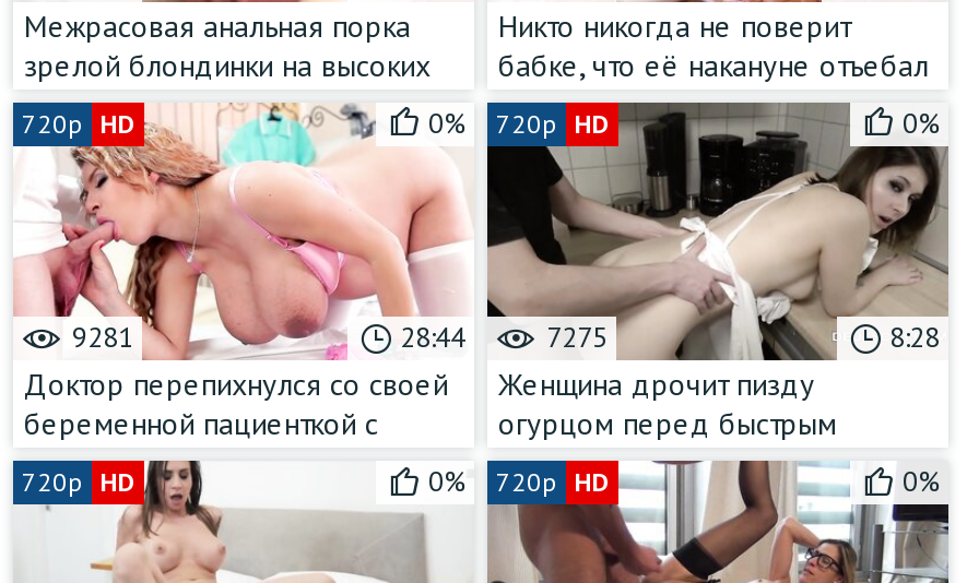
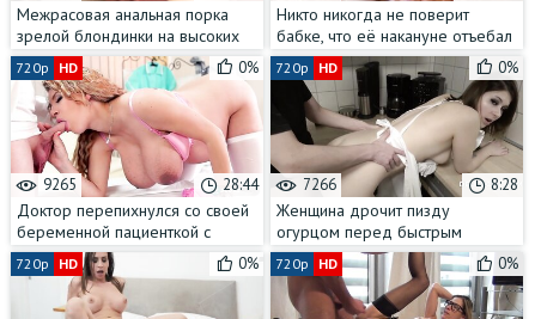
[66,320,133,357] 9281 -> [39,175,77,195] 9265
[400,320,608,357] 28:44 7275 -> [223,175,336,195] 28:44 7266

